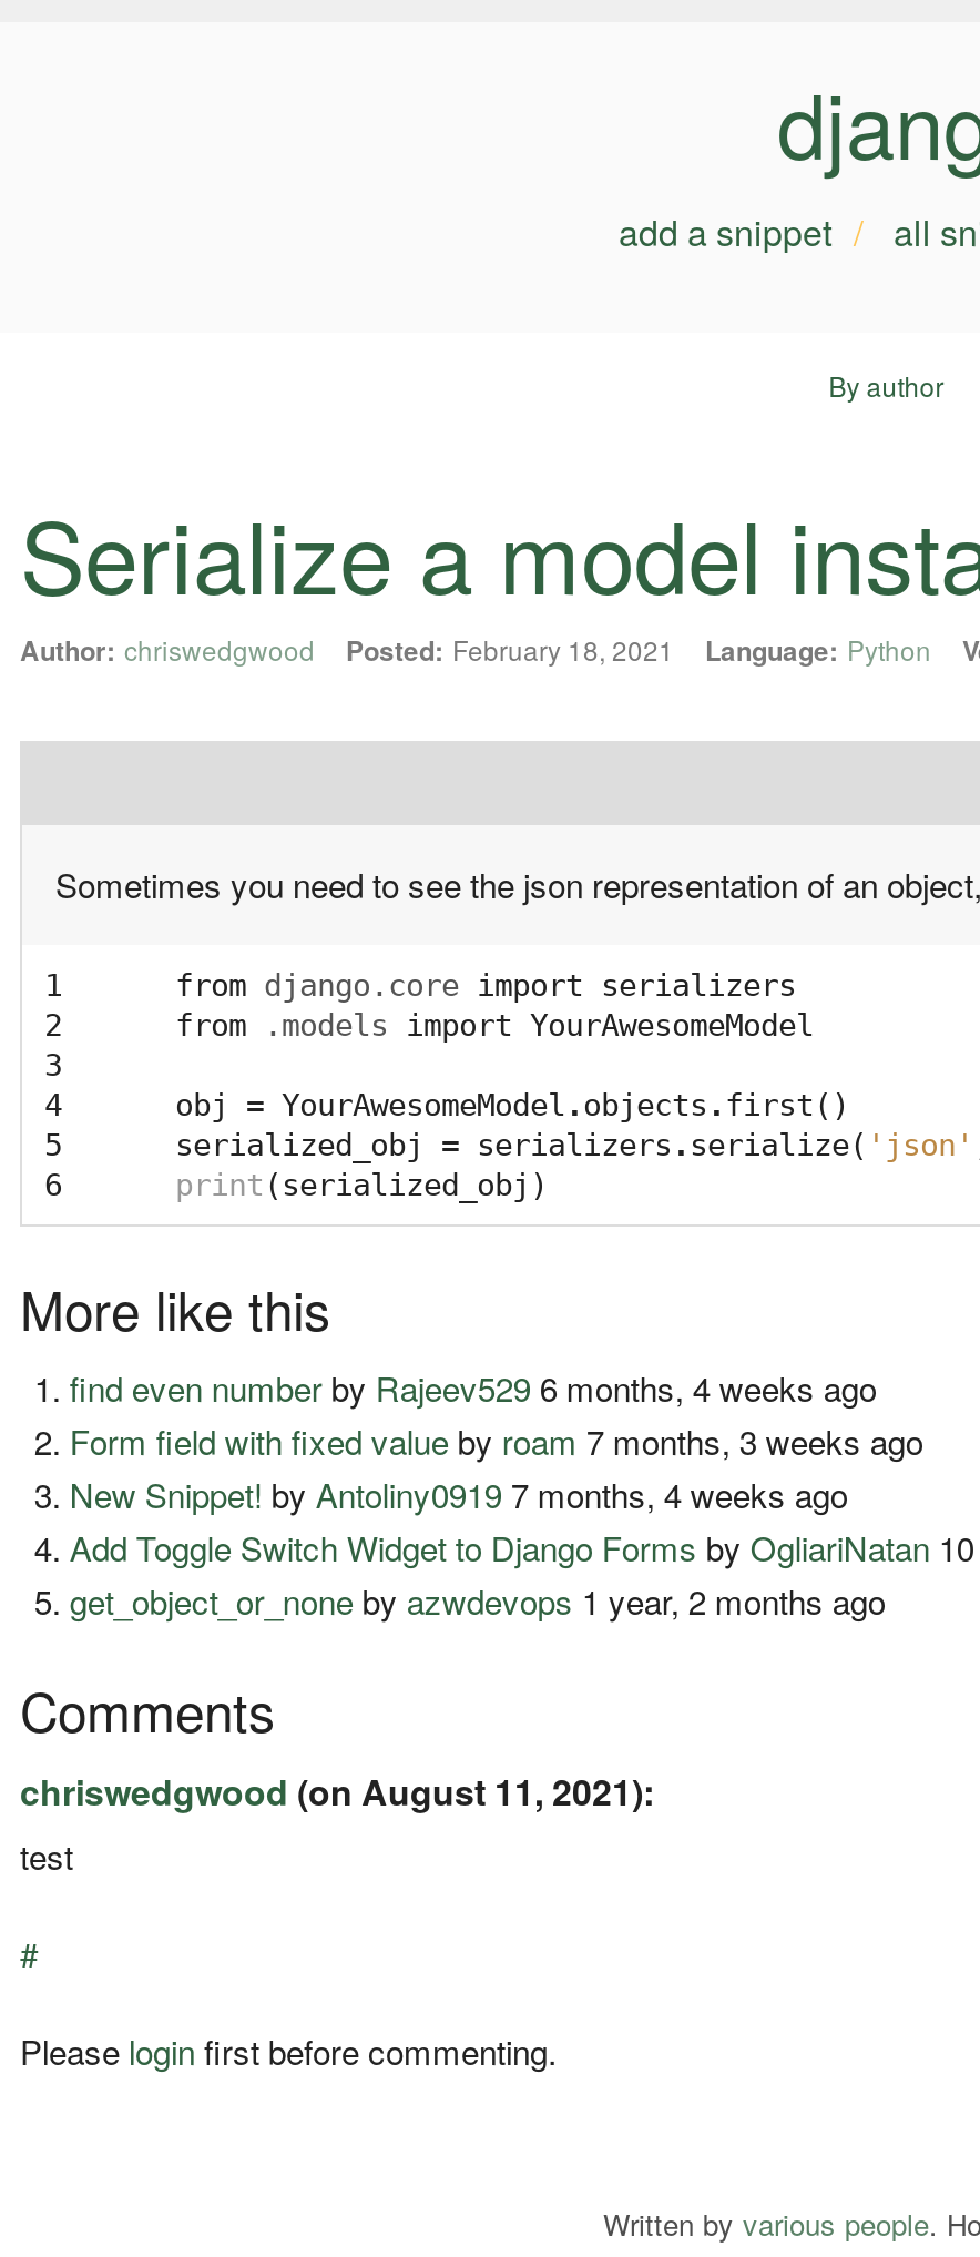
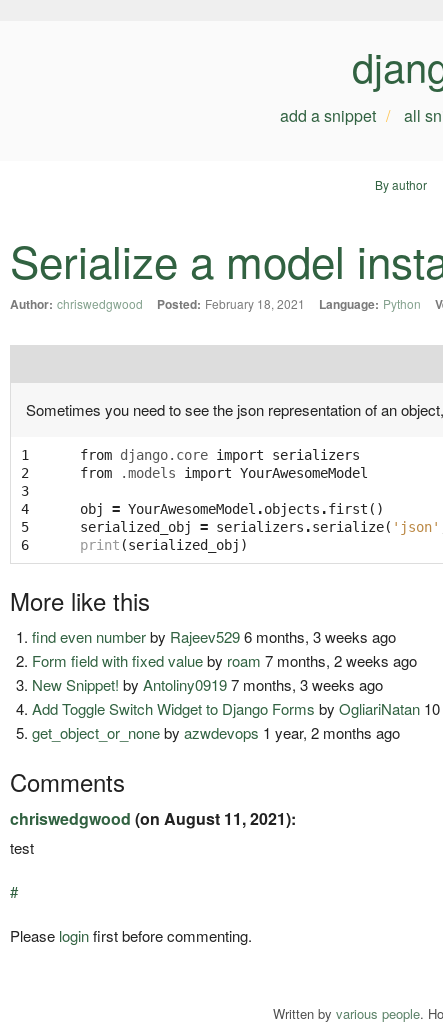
[70,1365,877,1411] find even number by Rajeev529 6 months, 4 weeks ago -> [32,626,396,647] find even number by Rajeev529 6 months, 3 weeks ago
[70,1418,923,1464] Form field with fixed value by roam 7 months, 3 weeks ago -> [32,650,417,671] Form field with fixed value by roam 7 months, 2 weeks ago
[70,1471,848,1518] New Snippet! by Antoliny0919 7 months, 4 weeks ago -> [32,674,383,695] New Snippet! by Antoliny0919 7 months, 3 weeks ago

